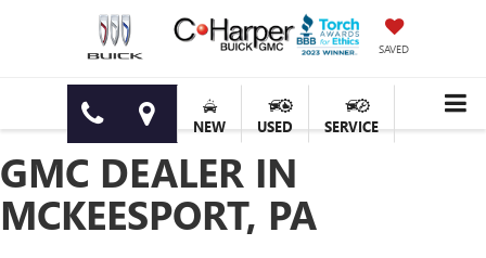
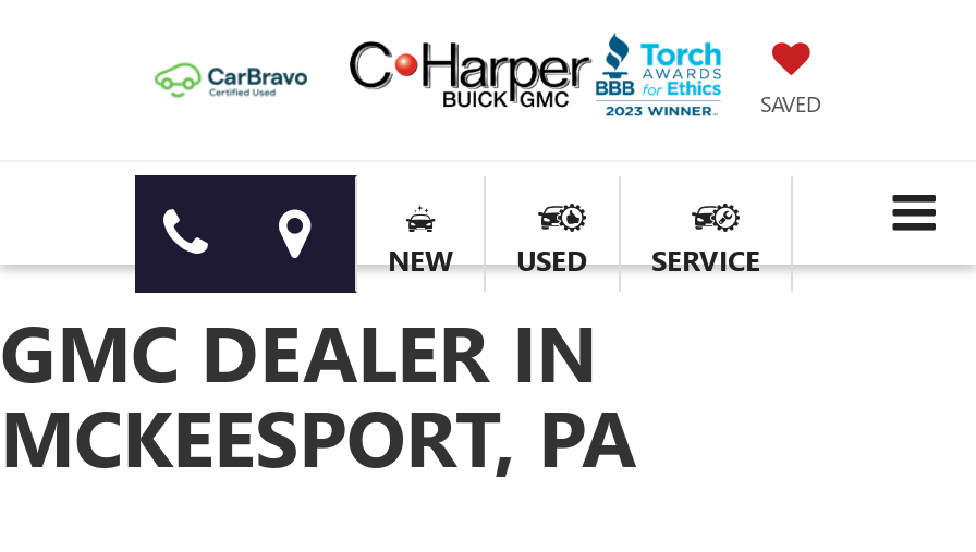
[77,14,153,60] [image] -> [152,38,309,123] [image]

